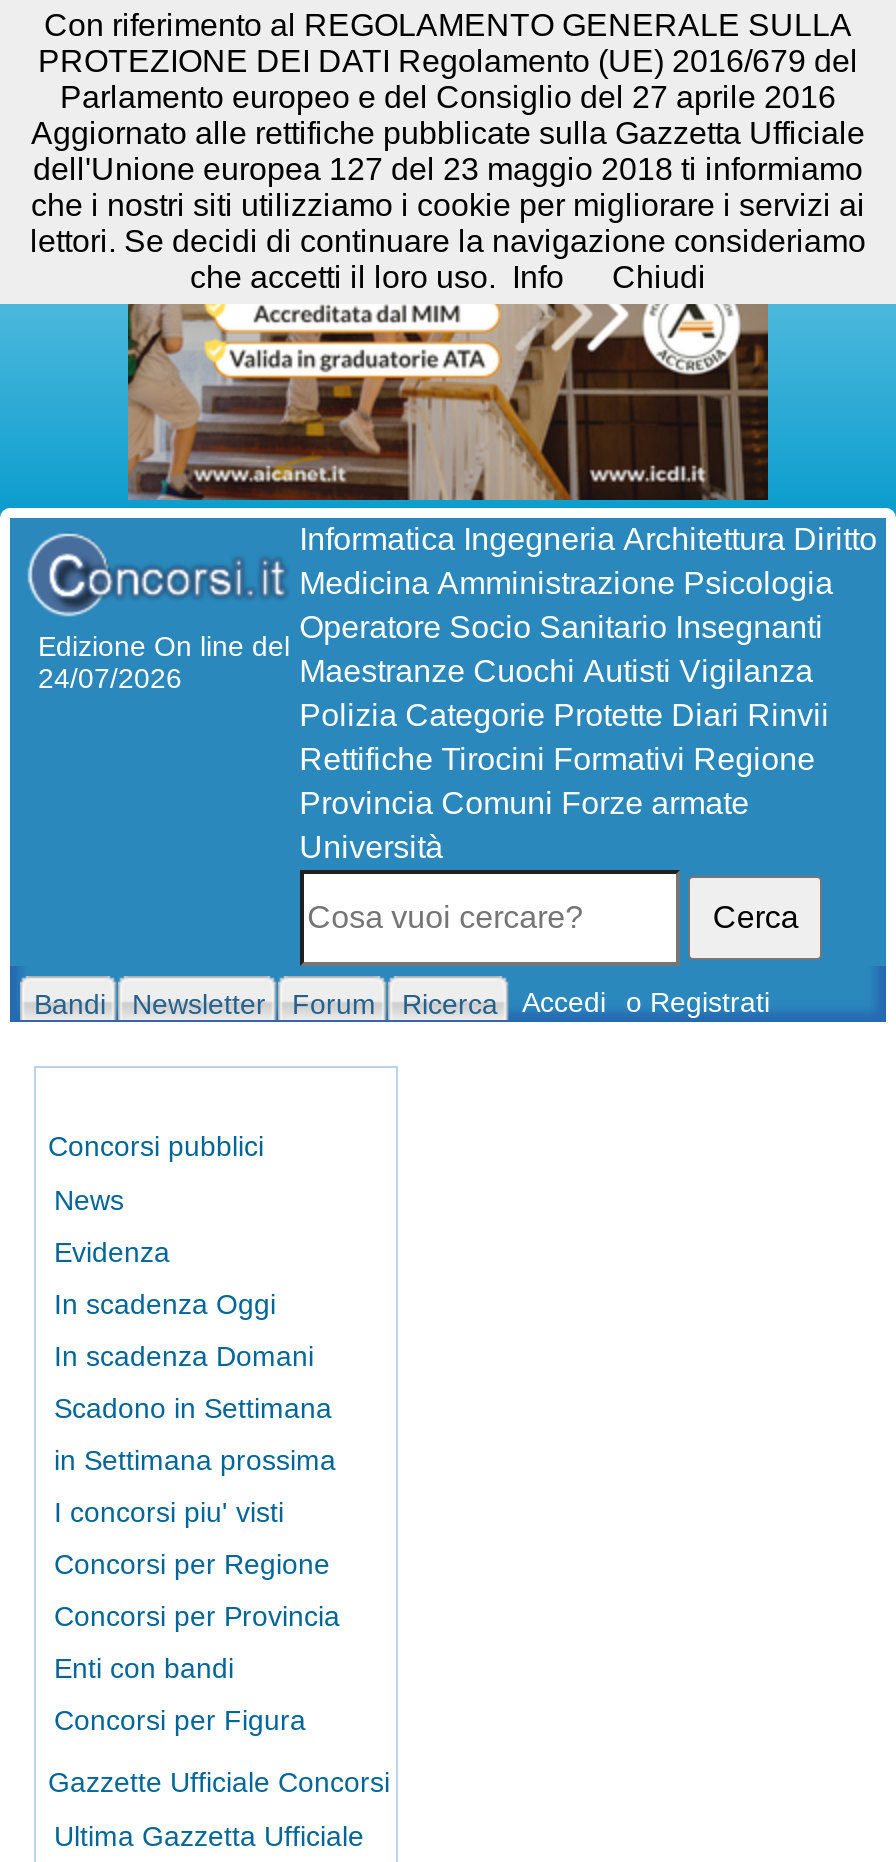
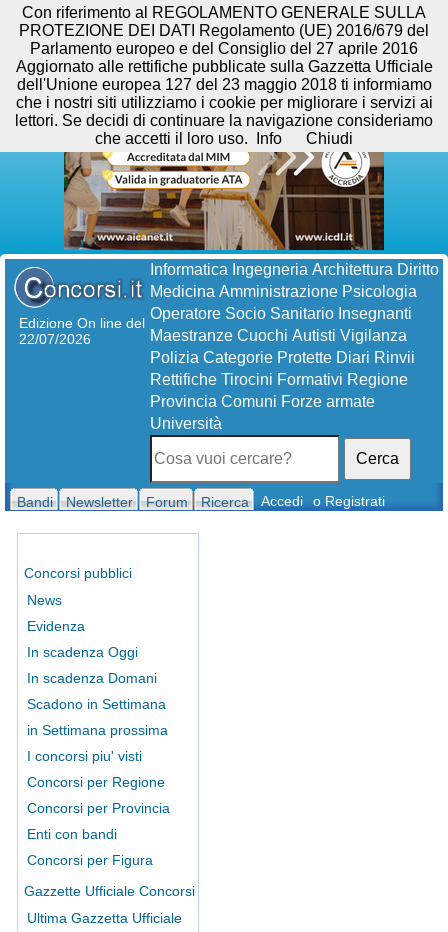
[38,662,182,694] 24/07/2026 -> [19,331,91,347] 22/07/2026

